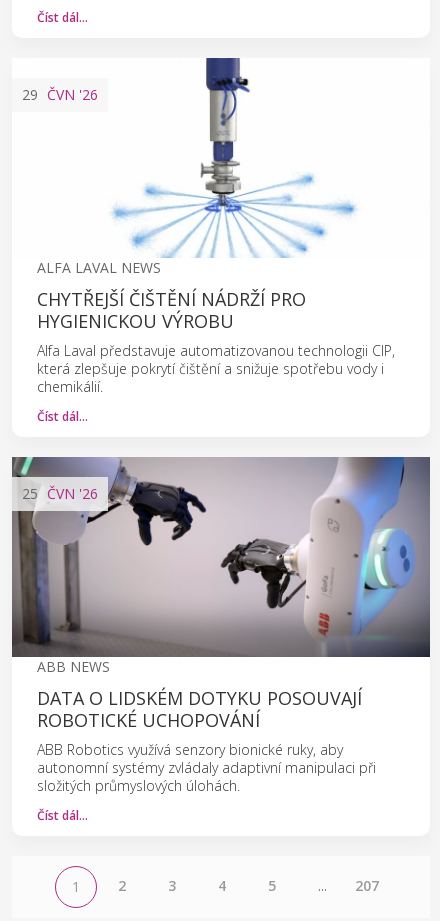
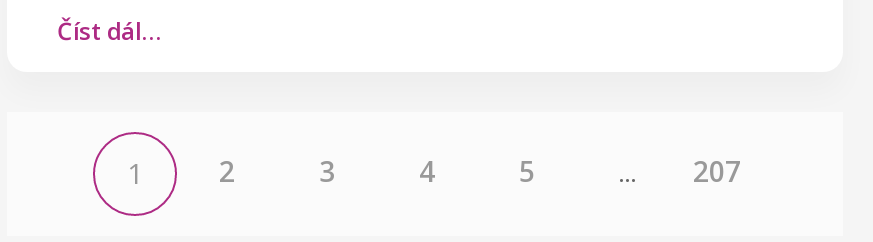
[37,57,395,425] [image] | ALFA LAVAL NEWS | CHYTŘEJŠÍ ČIŠTĚNÍ NÁDRŽÍ PRO | HYGIENICKOU VÝROBU | Alfa Laval představuje automatizovanou technologii CIP, | která zlepšuje pokrytí čištění a snižuje spotřebu vody i | chemikálií. | Číst dál… -> none
[22,85,98,104] 29 ČVN '26 -> none
[11,456,431,658] [image] | 25 ČVN '26 -> none
[37,657,376,824] ABB NEWS | DATA O LIDSKÉM DOTYKU POSOUVAJÍ | ROBOTICKÉ UCHOPOVÁNÍ | ABB Robotics využívá senzory bionické ruky, aby | autonomní systémy zvládaly adaptivní manipulaci při | složitých průmyslových úlohách. | Číst dál… -> none

